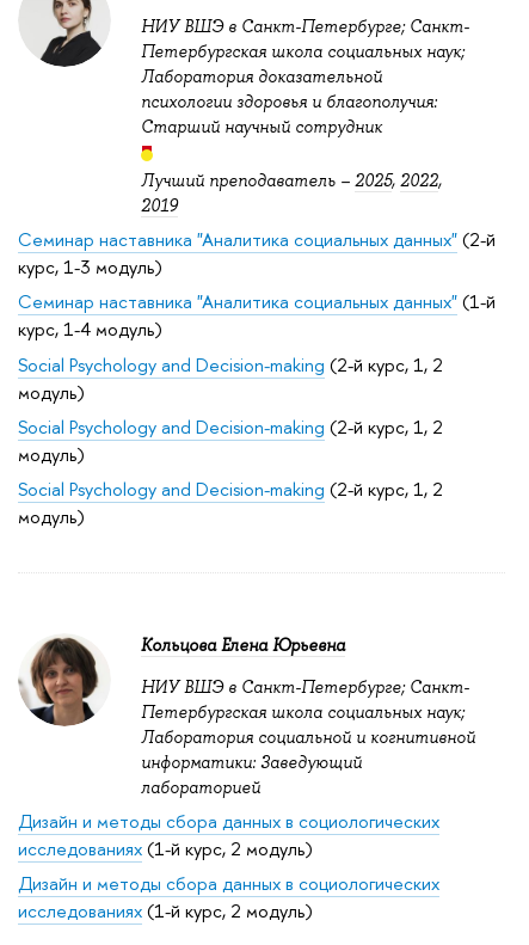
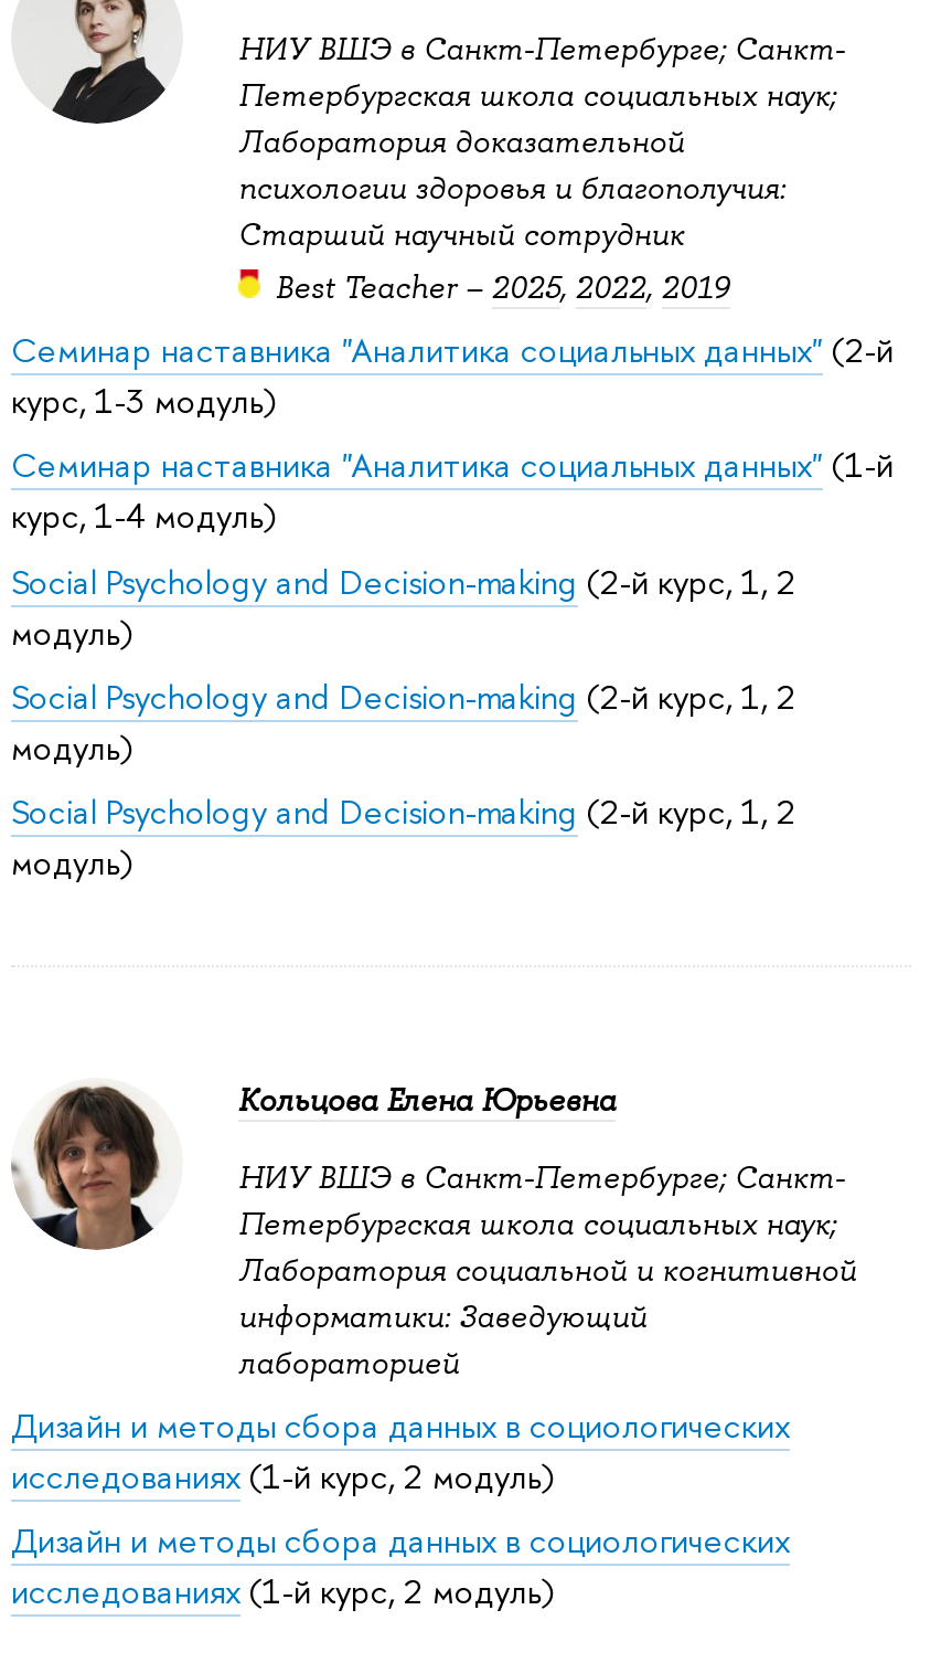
[141,170,442,216] Лучший преподаватель – 2025, 2022, | 2019 -> [275,268,730,307] Best Teacher – 2025, 2022, 2019

